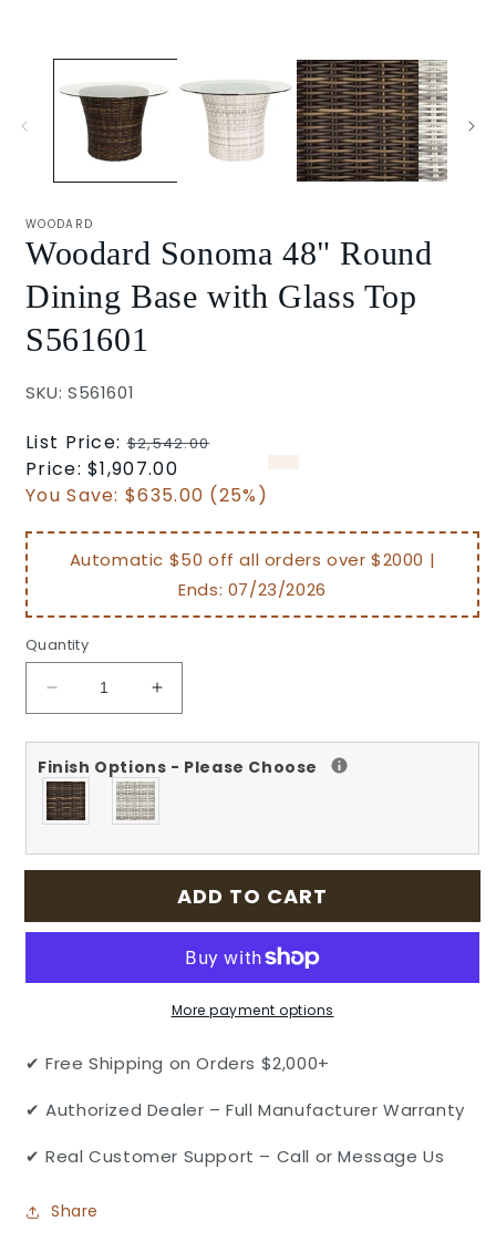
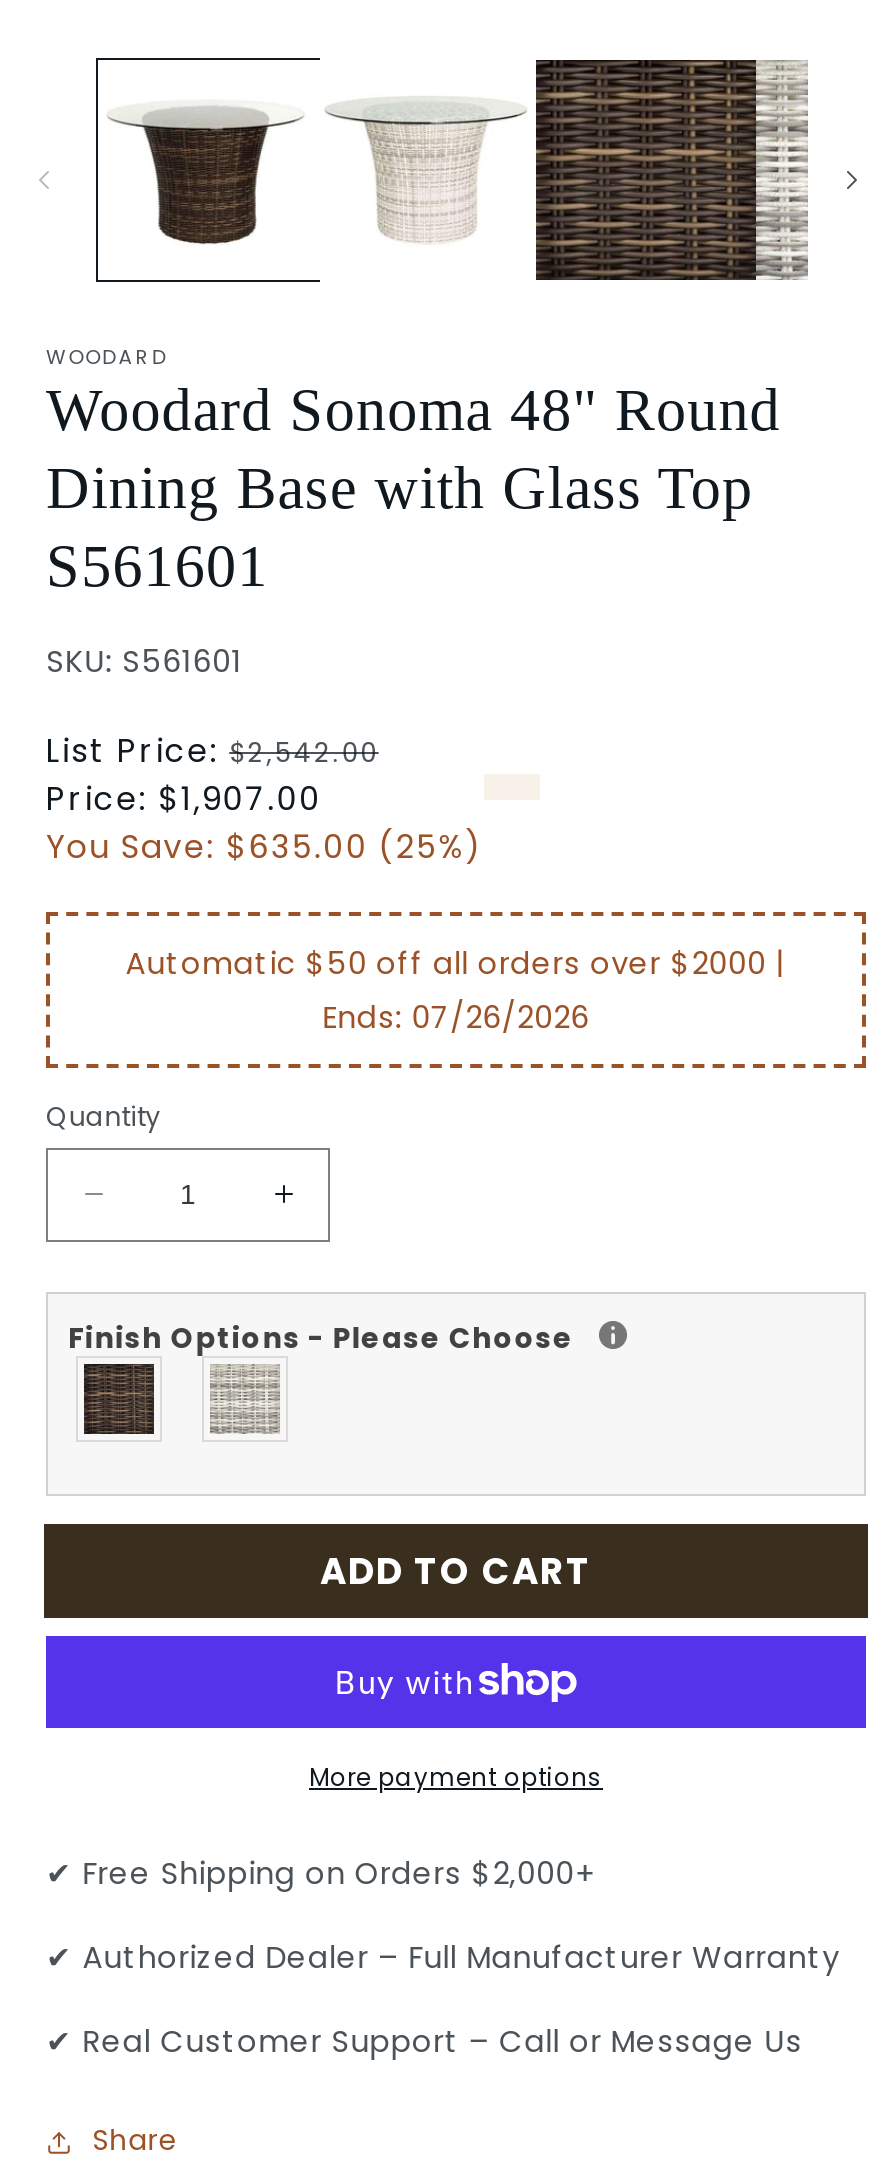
[178,577,326,601] Ends: 07/23/2026 -> [322,995,590,1037] Ends: 07/26/2026

